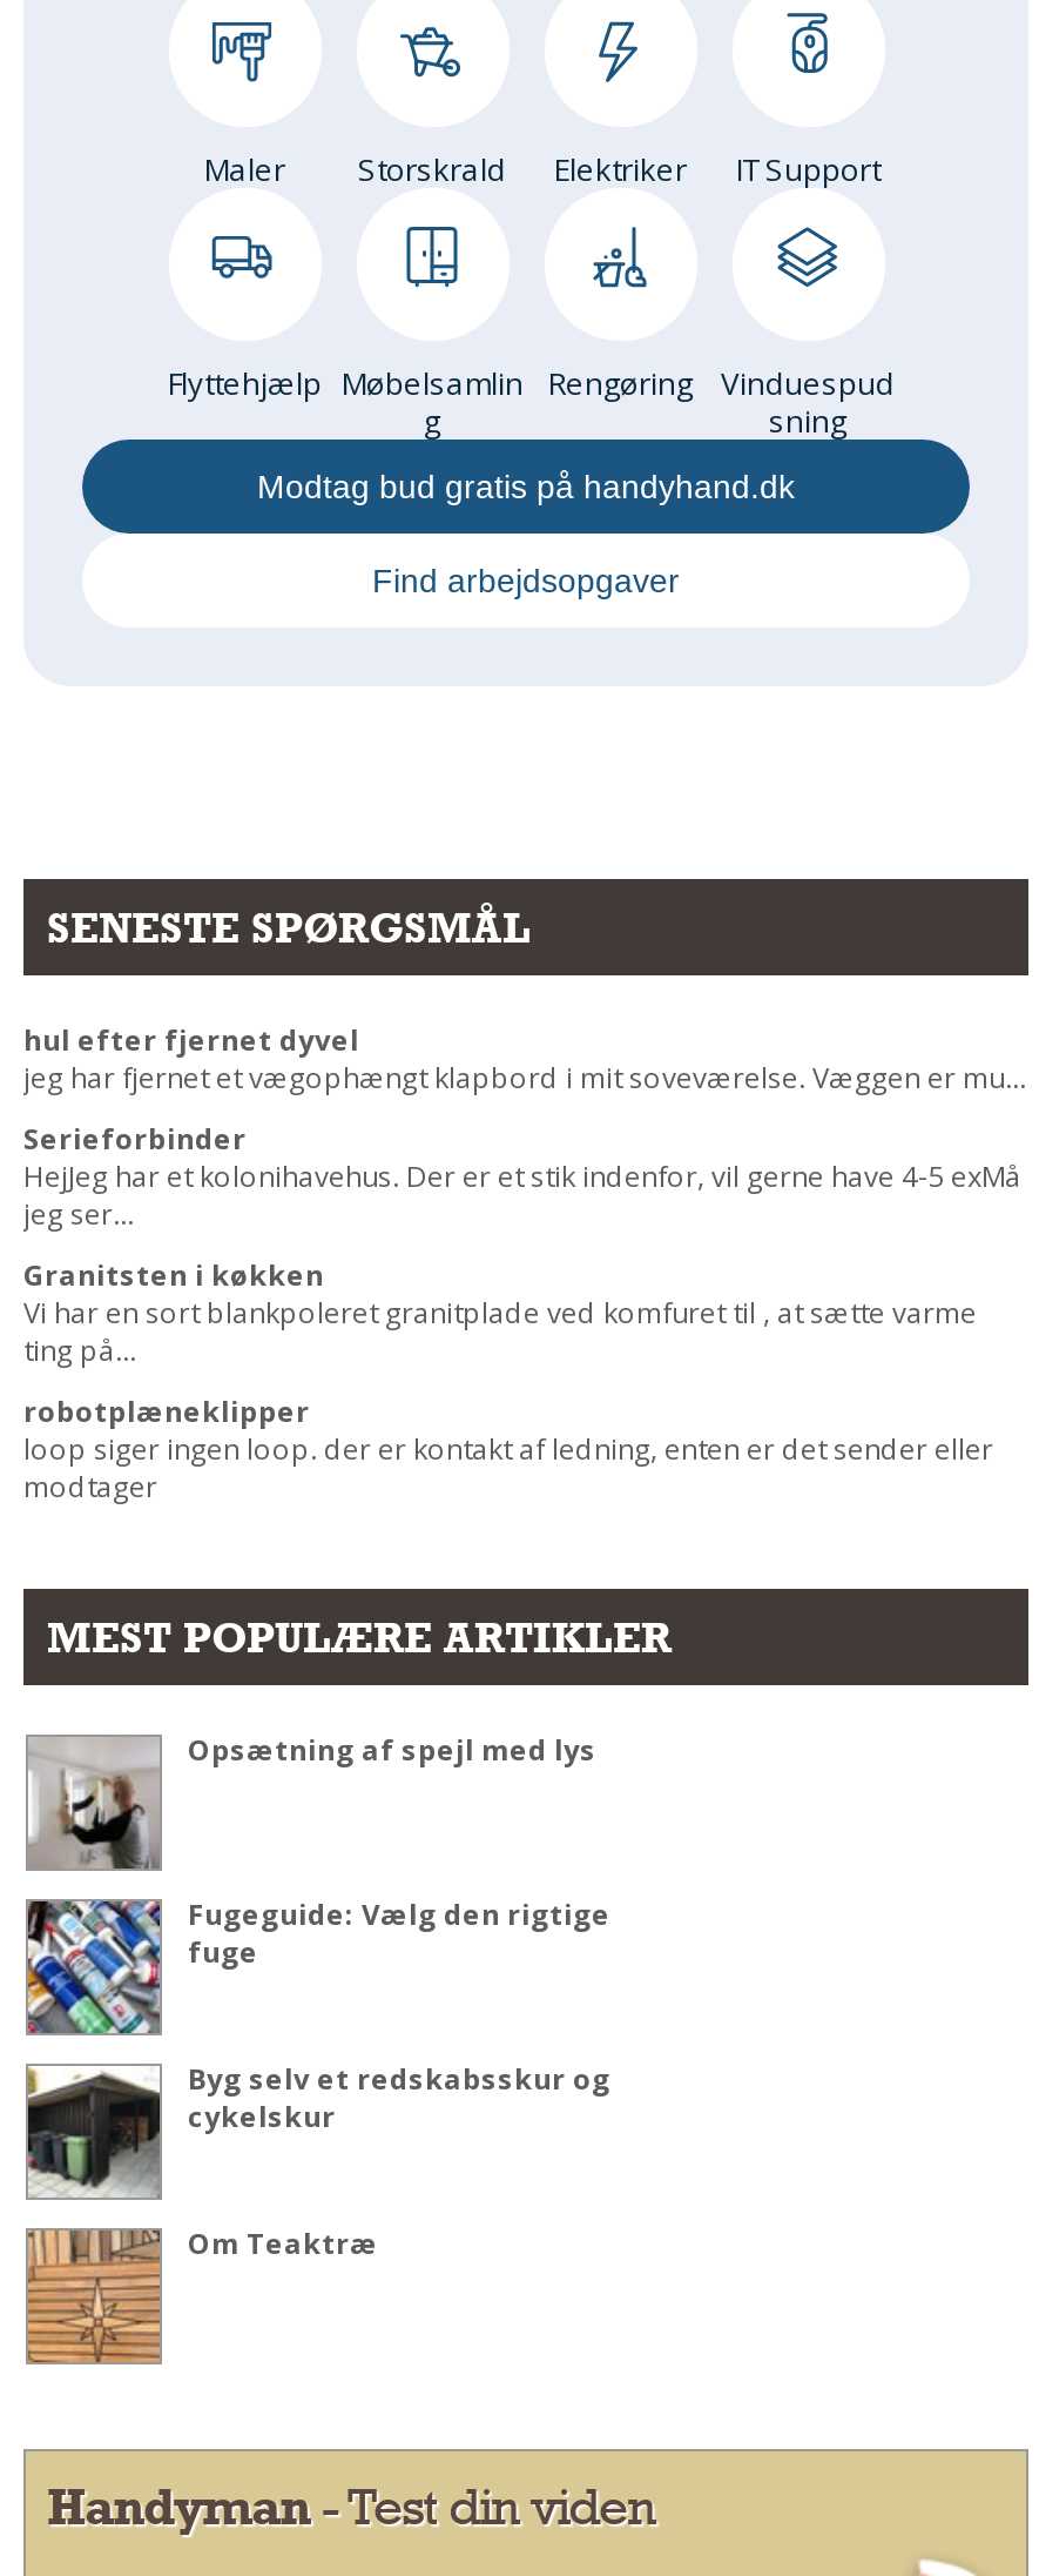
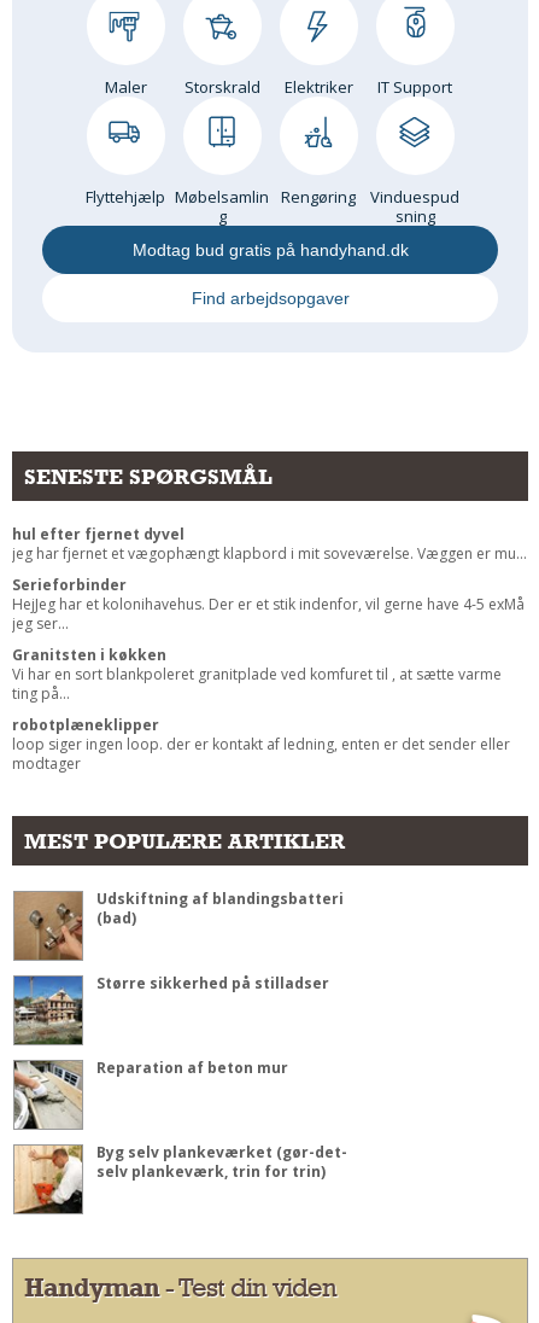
[26,1729,596,1871] [image] | Opsætning af spejl med lys -> [13,888,344,960] [image] | Udskiftning af blandingsbatteri | (bad)
[26,1893,610,2035] [image] | Fugeguide: Vælg den rigtige | fuge -> [13,972,329,1045] [image] | Større sikkerhed på stilladser
[26,2058,610,2198] [image] | Byg selv et redskabsskur og | cykelskur -> [13,1057,288,1130] [image] | Reparation af beton mur
[26,2222,378,2364] [image] | Om Teaktræ -> [14,1141,347,1214] [image] | Byg selv plankeværket (gør-det- | selv plankeværk, trin for trin)

